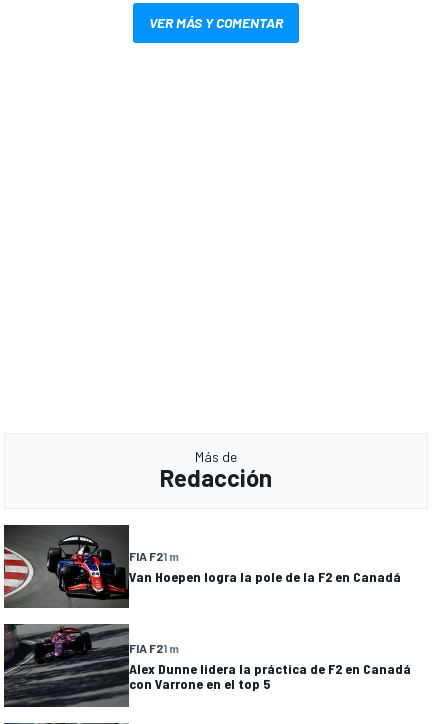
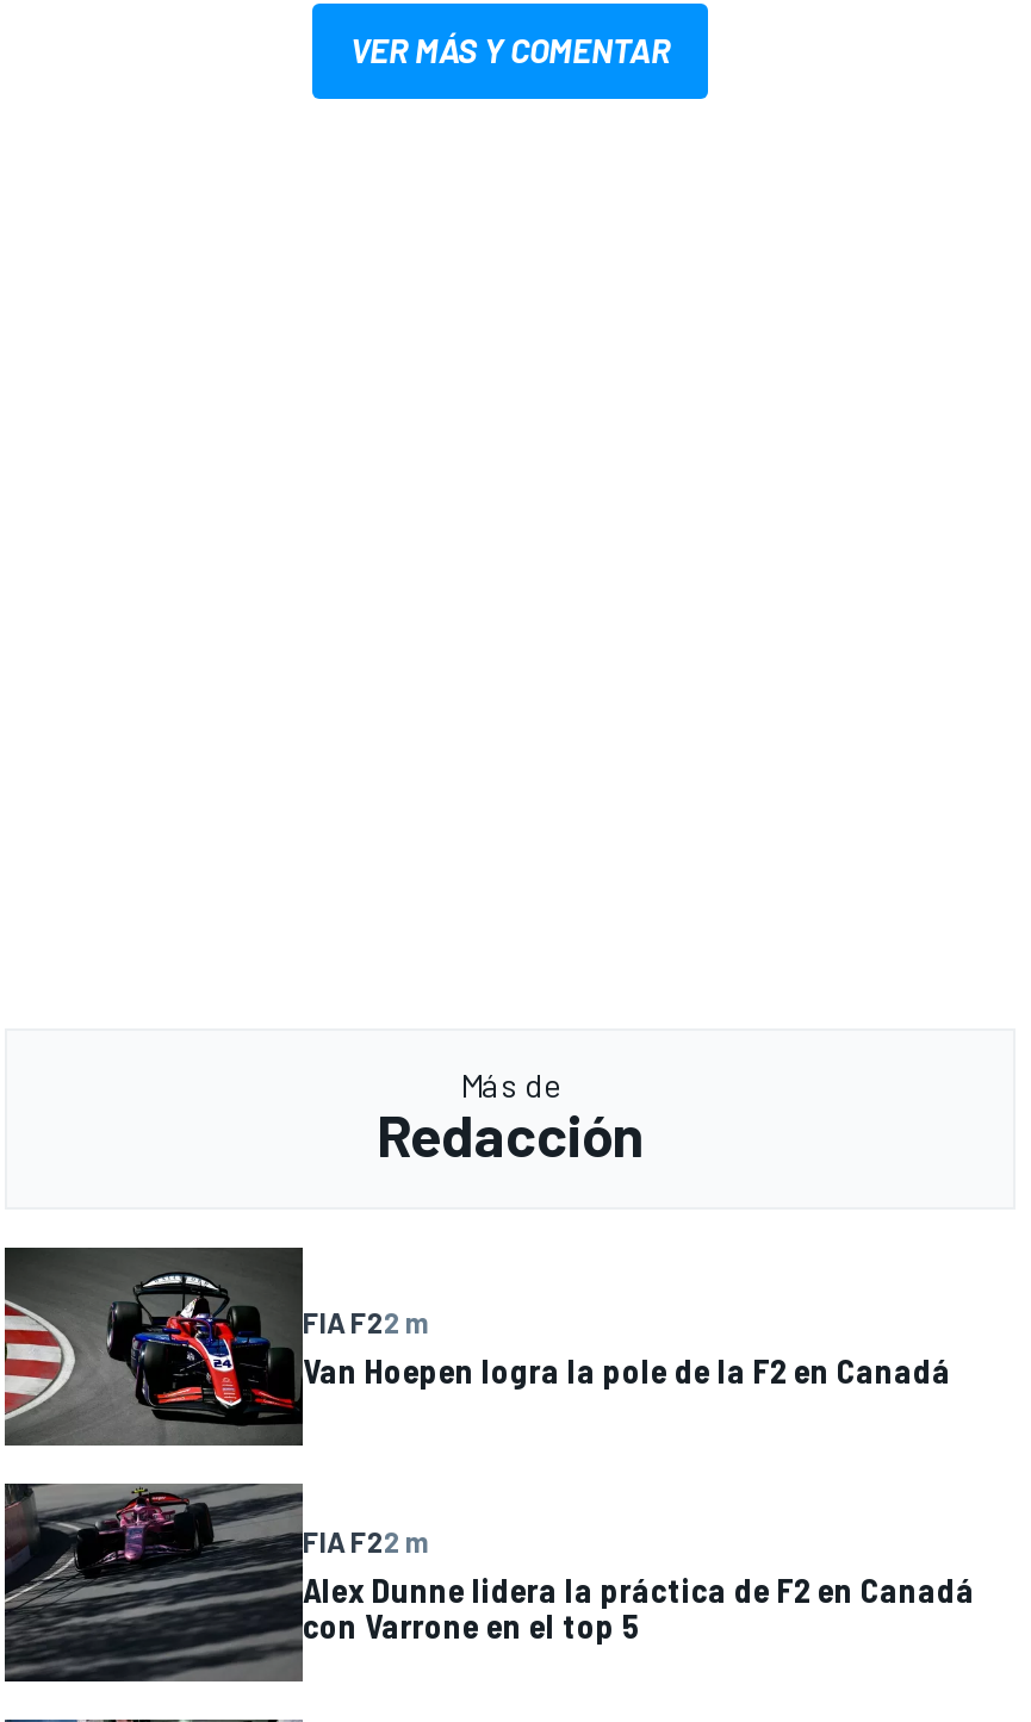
[129,549,179,563] FIA F21 m -> [303,1305,429,1339] FIA F22 m
[129,641,179,655] FIA F21 m -> [303,1523,429,1557] FIA F22 m

